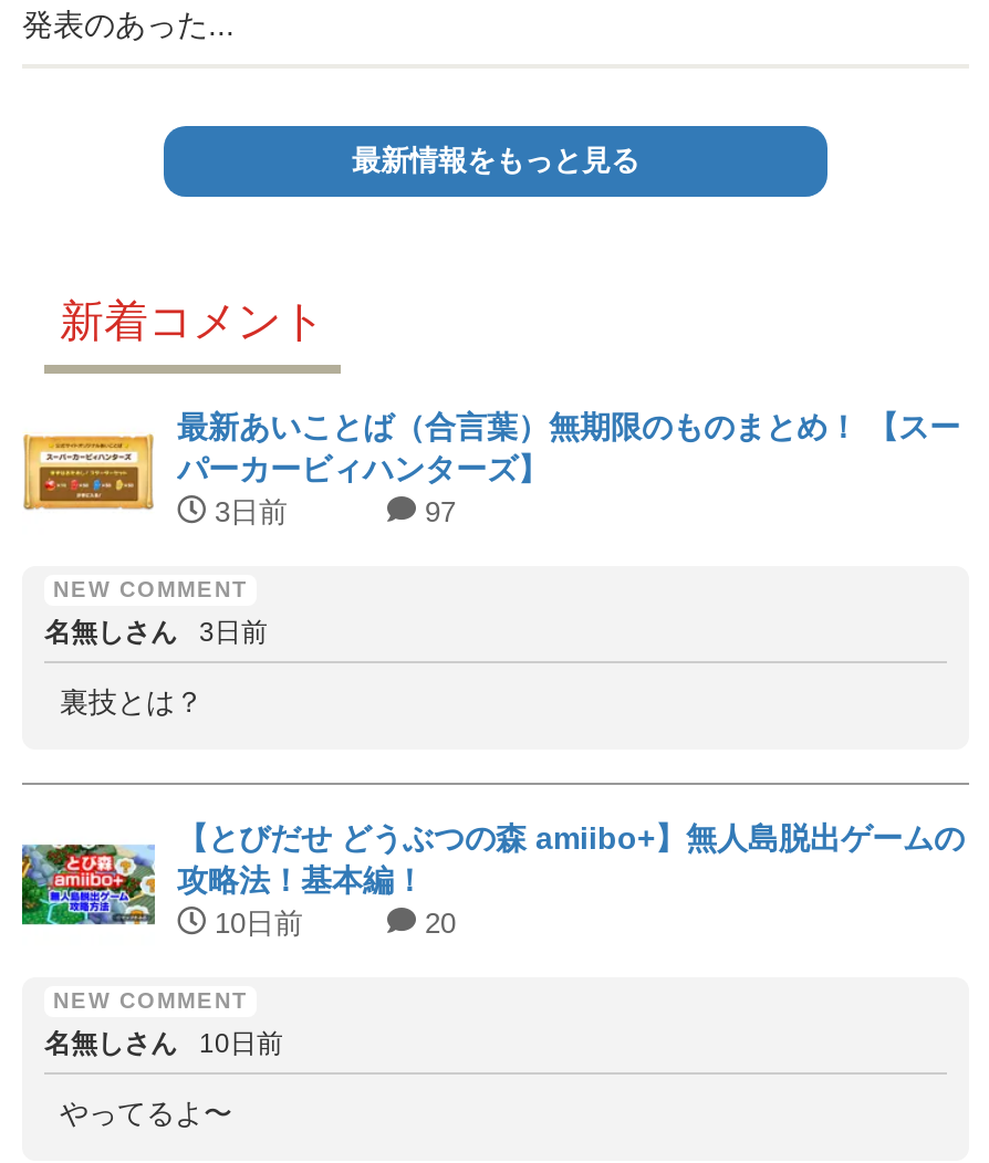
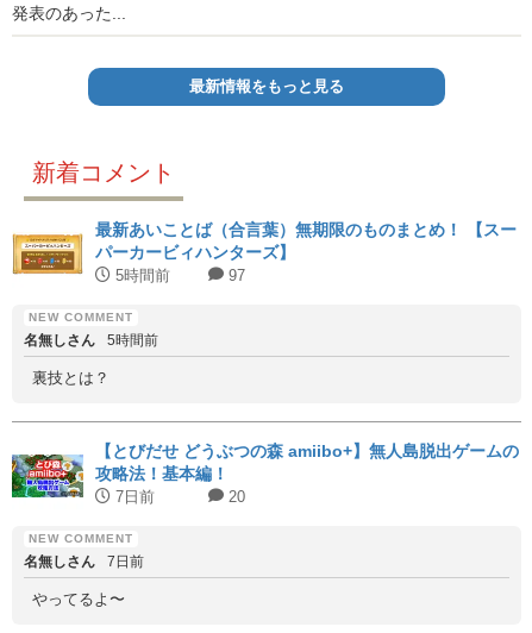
[206,496,288,529] 3日前 -> [111,267,170,285] 5時間前
[44,618,268,648] 名無しさん 3日前 -> [24,332,158,349] 名無しさん 5時間前
[206,907,303,940] 10日前 -> [111,488,155,506] 7日前
[44,1029,283,1060] 名無しさん 10日前 -> [24,554,144,570] 名無しさん 7日前

